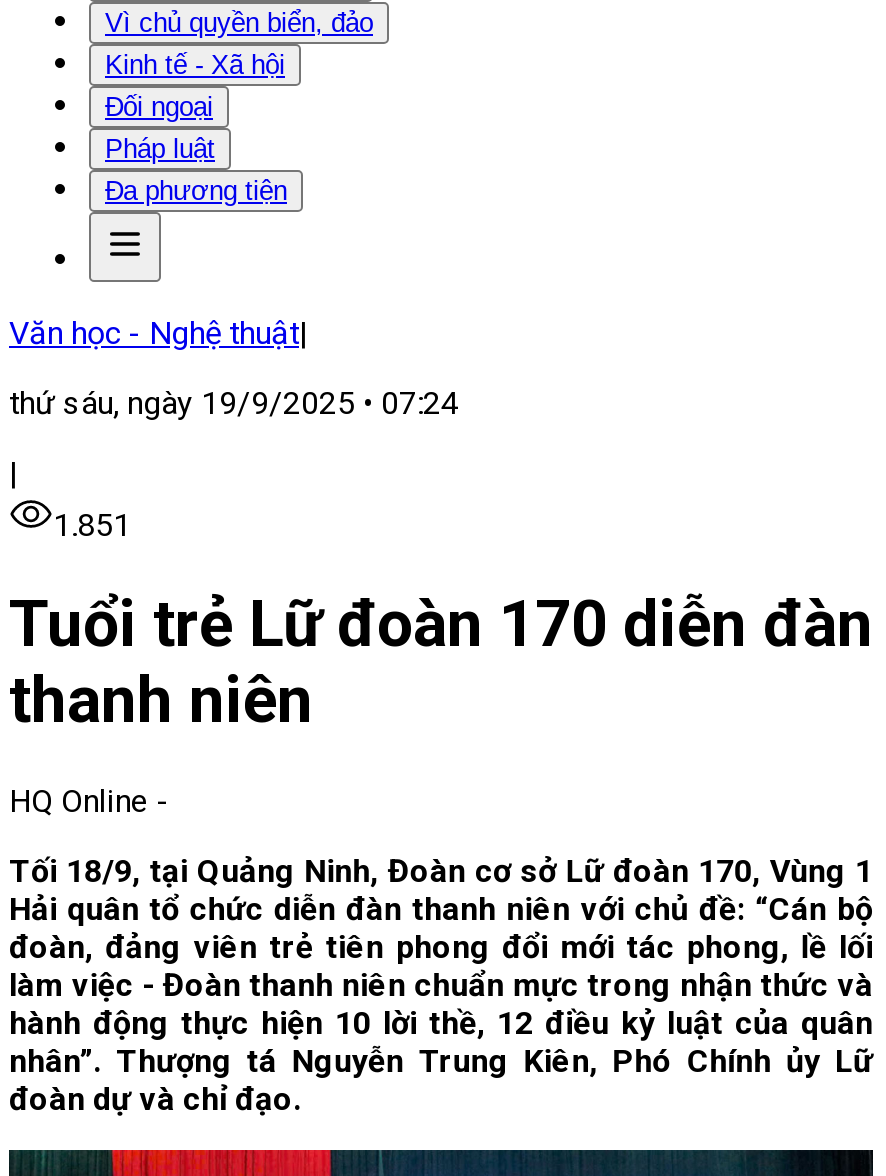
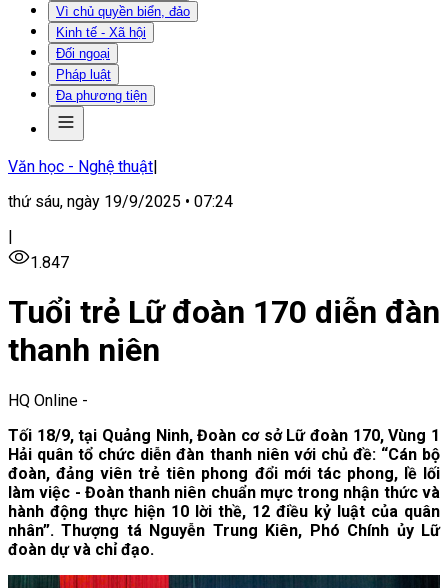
[53,506,131,544] 1.851 -> [30,253,69,272] 1.847

